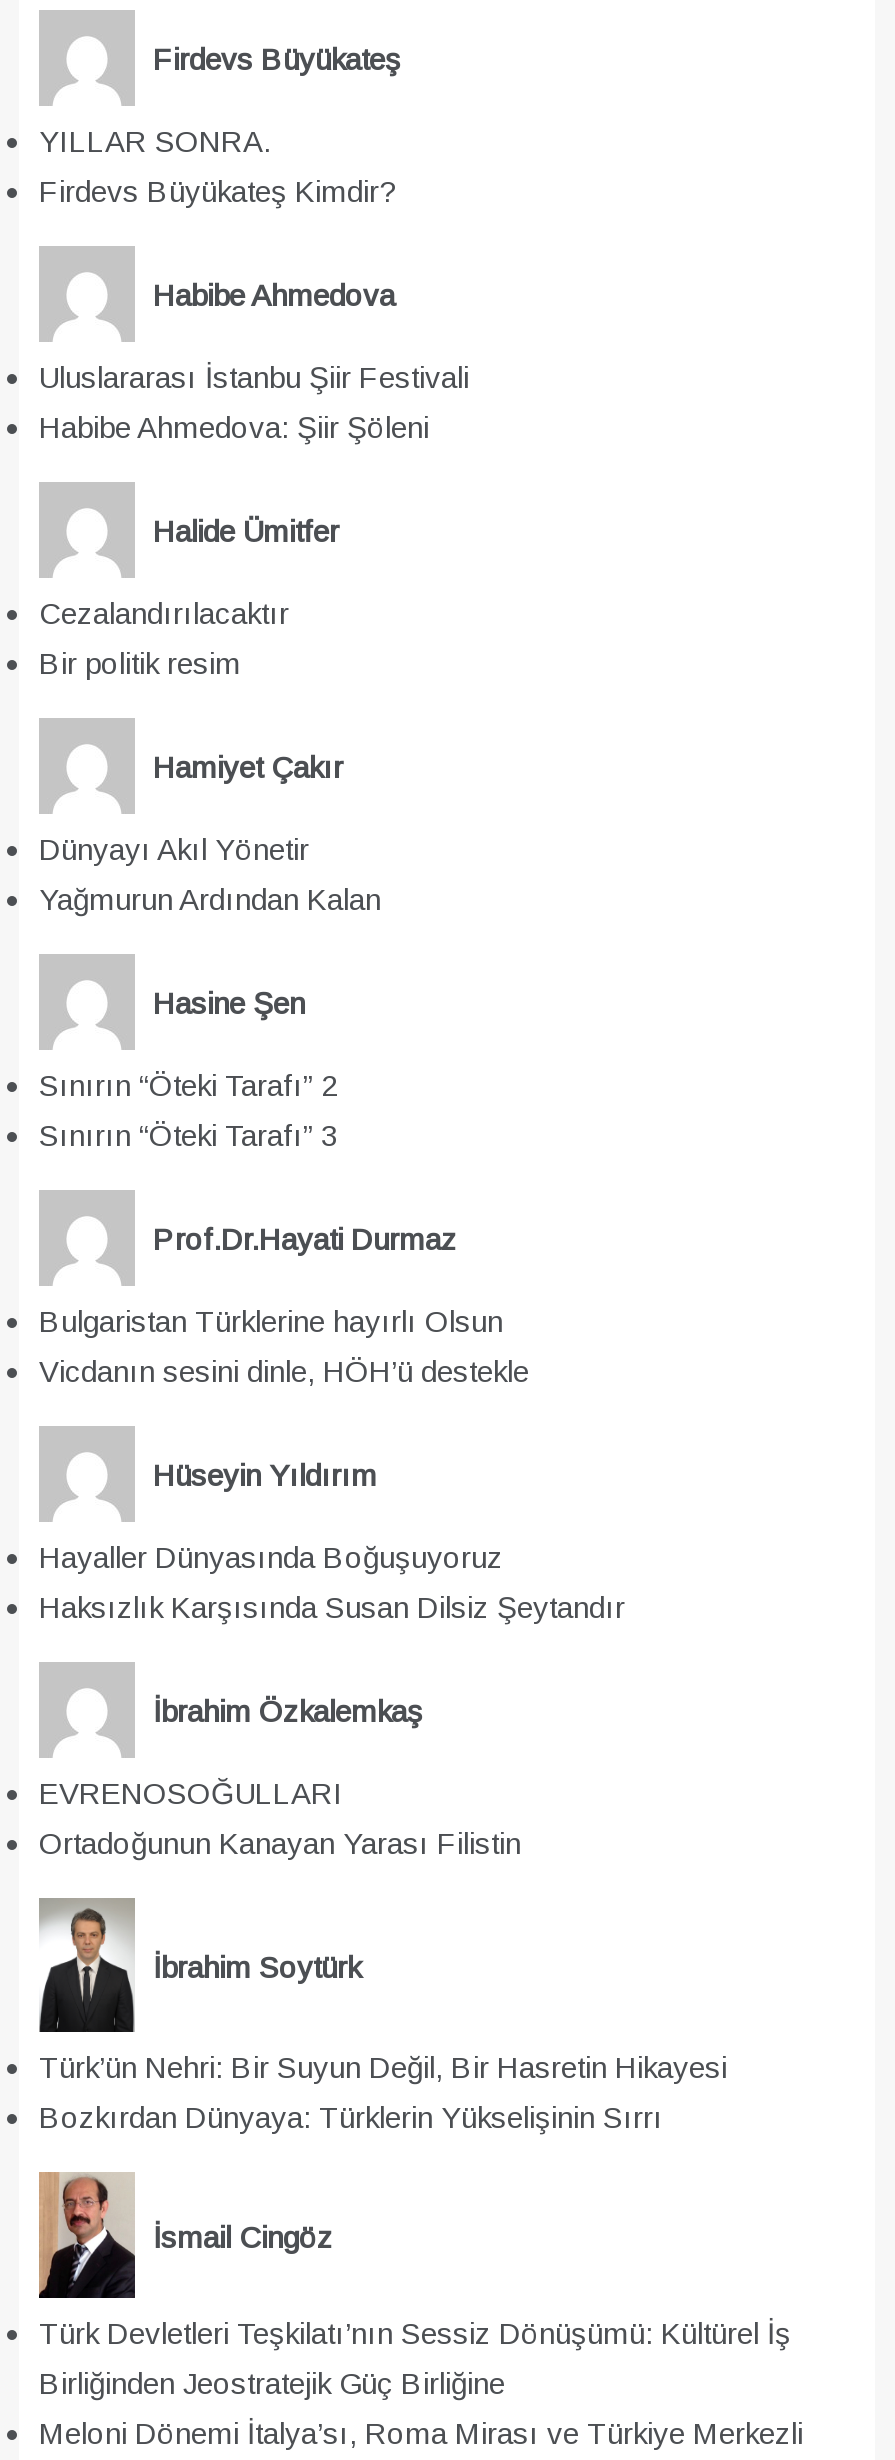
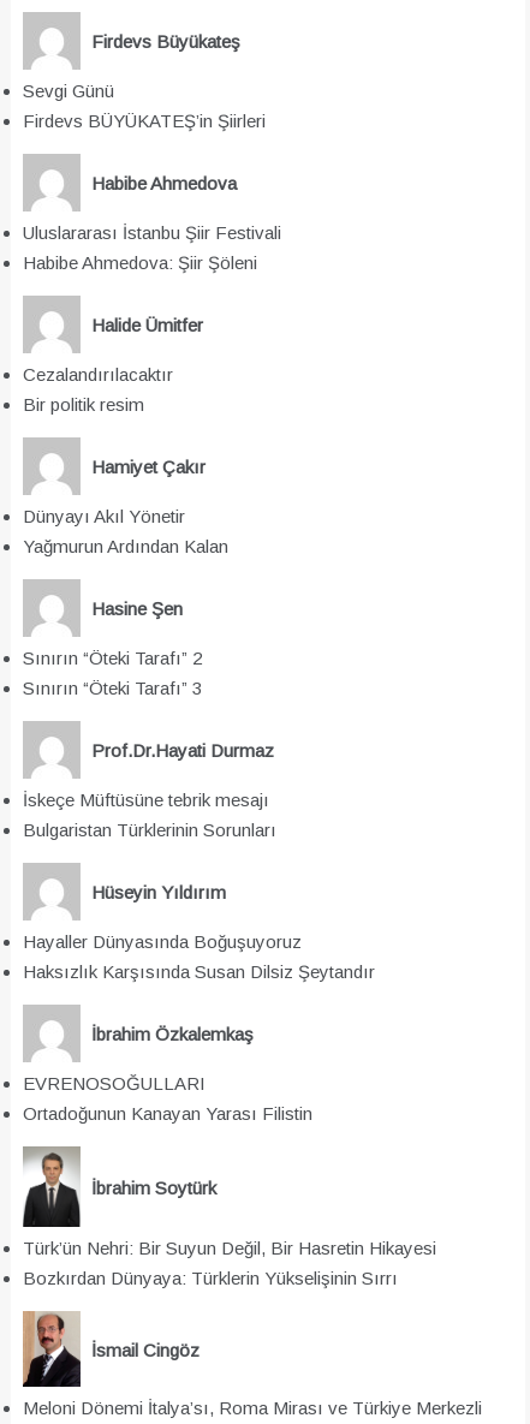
[39,124,271,158] YILLAR SONRA. -> [23,80,114,101] Sevgi Günü
[39,174,397,208] Firdevs Büyükateş Kimdir? -> [23,110,266,131] Firdevs BÜYÜKATEŞ’in Şiirleri
[39,1304,503,1338] Bulgaristan Türklerine hayırlı Olsun -> [23,789,269,810] İskeçe Müftüsüne tebrik mesajı
[39,1354,529,1388] Vicdanın sesini dinle, HÖH’ü destekle -> [23,819,276,840] Bulgaristan Türklerinin Sorunları
[39,2316,791,2400] Türk Devletleri Teşkilatı’nın Sessiz Dönüşümü: Kültürel İş | Birliğinden Jeostratejik Güç Birliğine -> none

